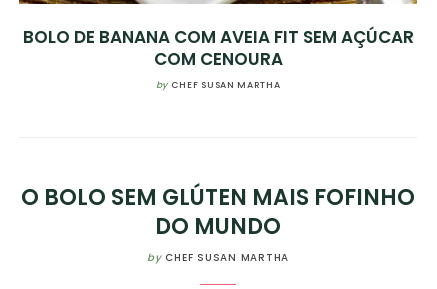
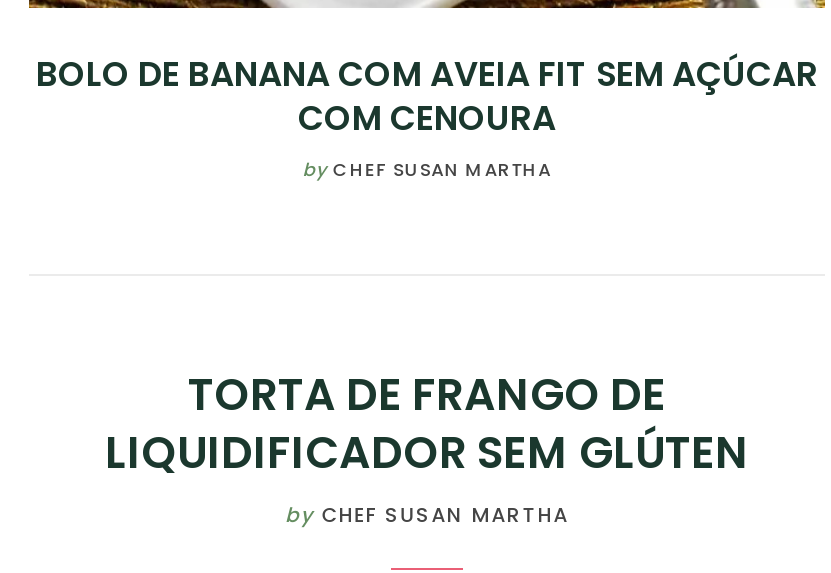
[21,182,415,242] O BOLO SEM GLÚTEN MAIS FOFINHO | DO MUNDO -> [105,365,749,485] TORTA DE FRANGO DE | LIQUIDIFICADOR SEM GLÚTEN

